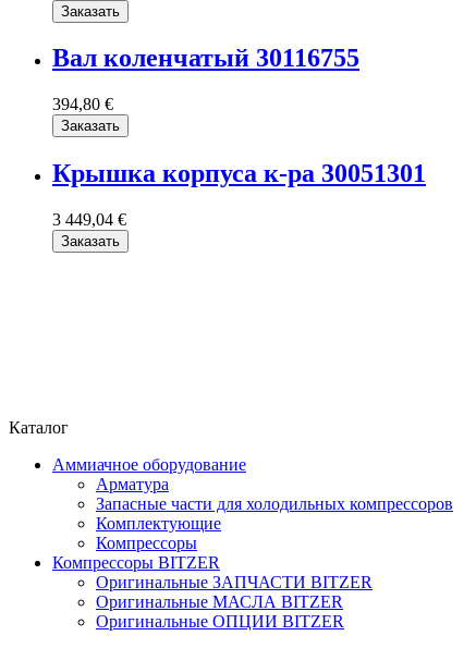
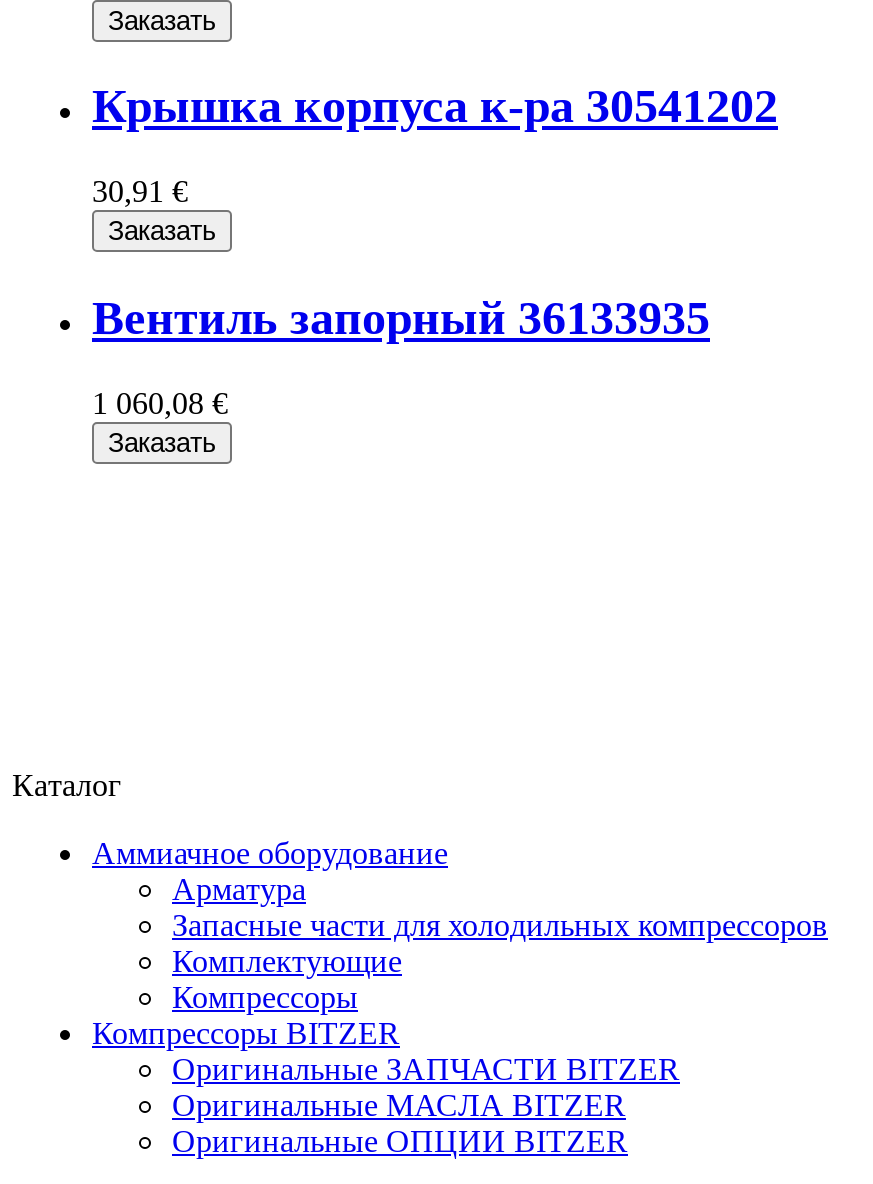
[52,44,359,72] Вал коленчатый 30116755 -> [92,81,778,133] Крышка корпуса к-ра 30541202
[52,95,113,114] 394,80 € -> [92,175,188,209] 30,91 €
[52,159,426,188] Крышка корпуса к-ра 30051301 -> [92,292,710,344] Вентиль запорный 36133935
[52,210,126,229] 3 449,04 € -> [92,386,228,420] 1 060,08 €

